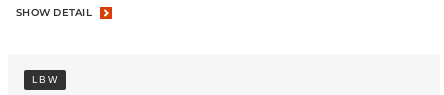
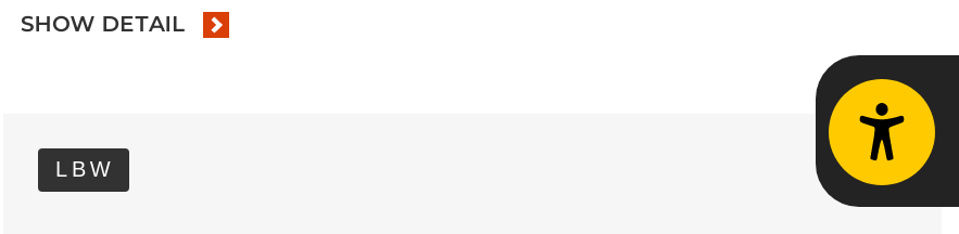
none -> [813,53,952,209] [image]

